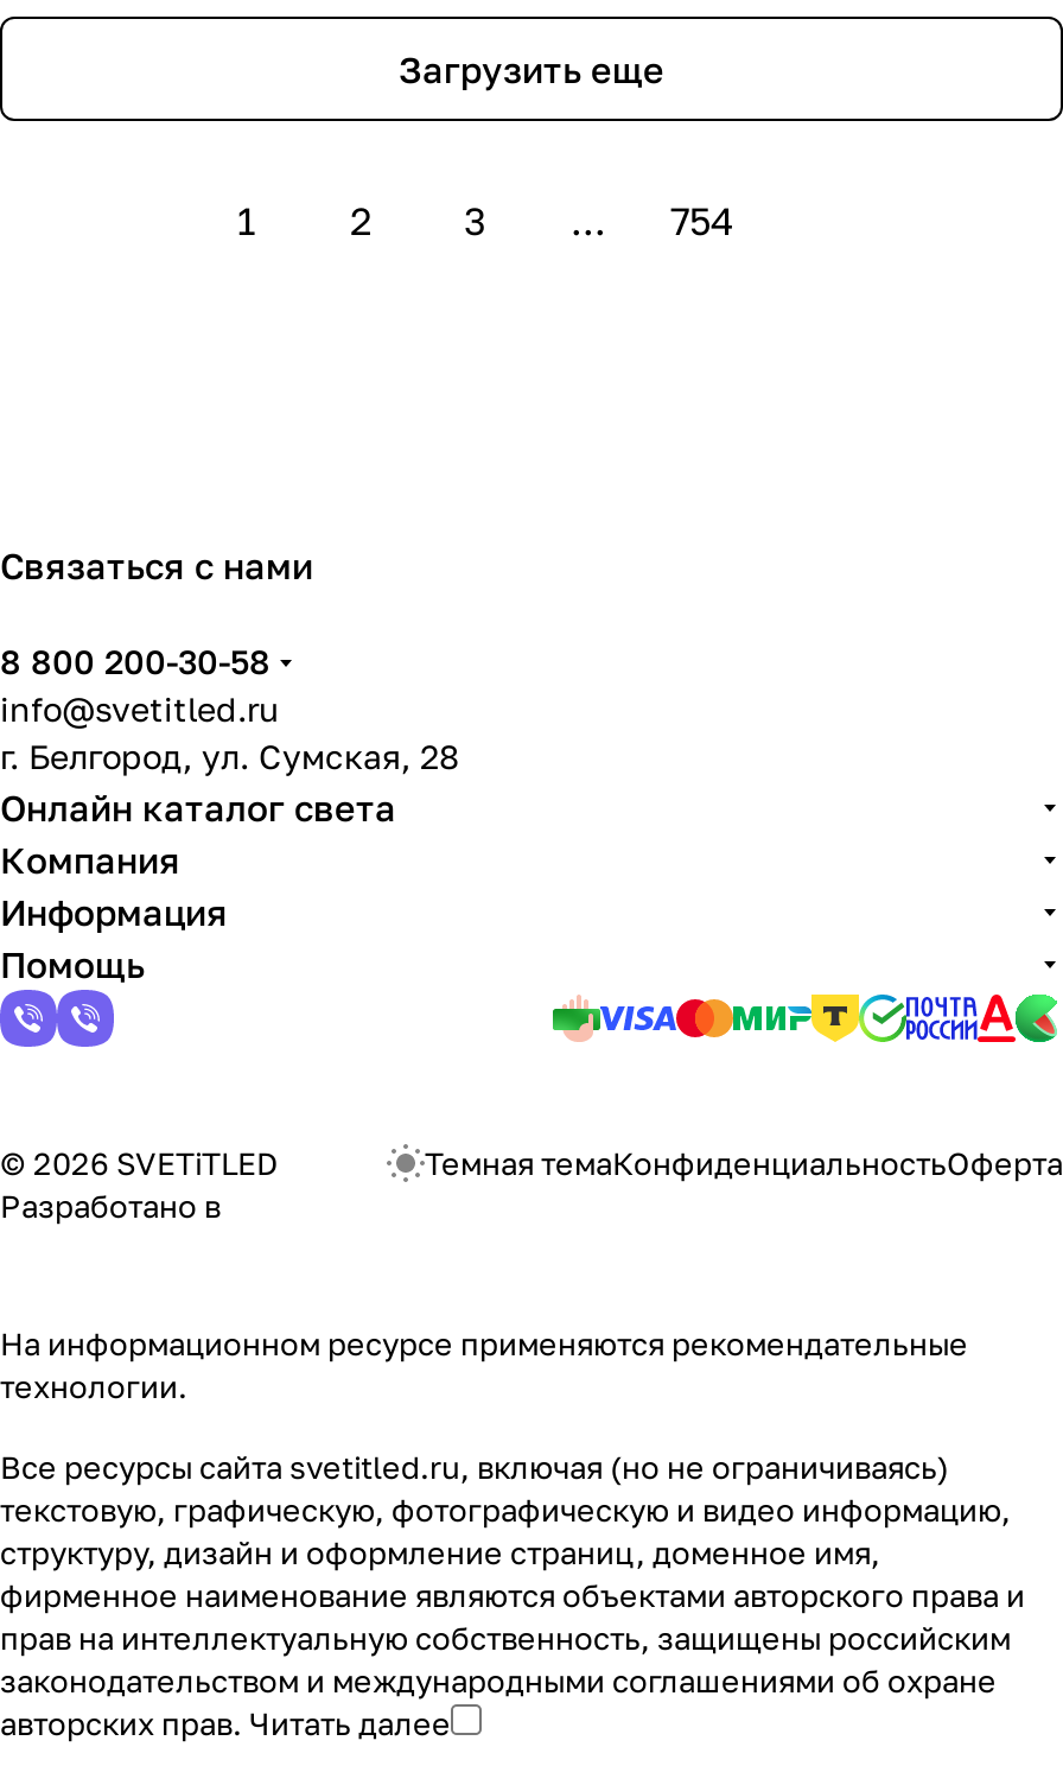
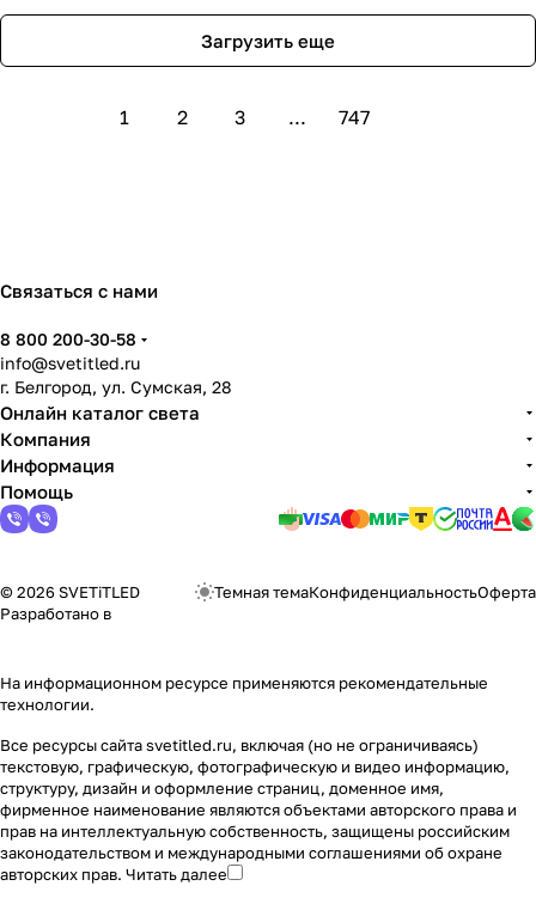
[670,197,734,244] 754 -> [339,105,370,129] 747

